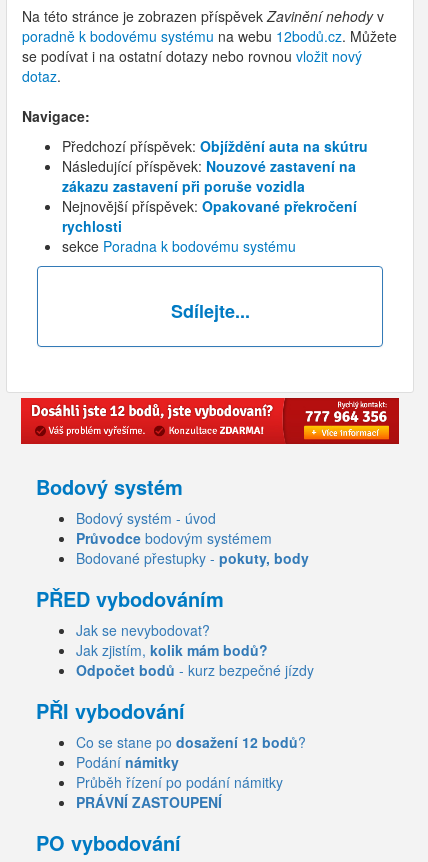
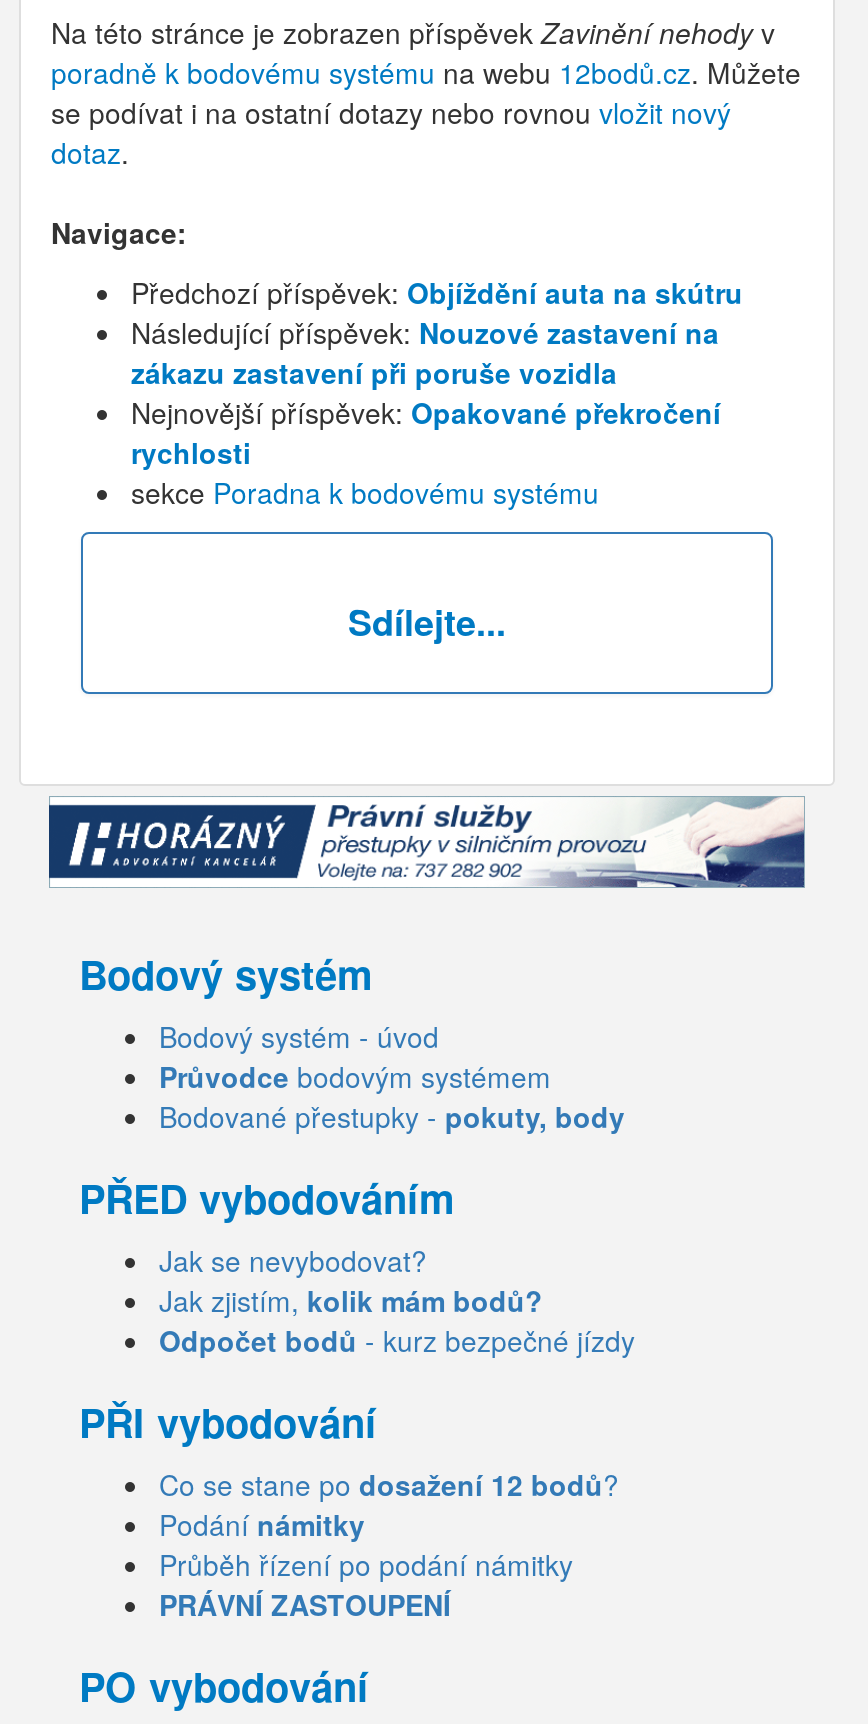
[20,397,400,445] [image] -> [47,794,807,890] [image]

